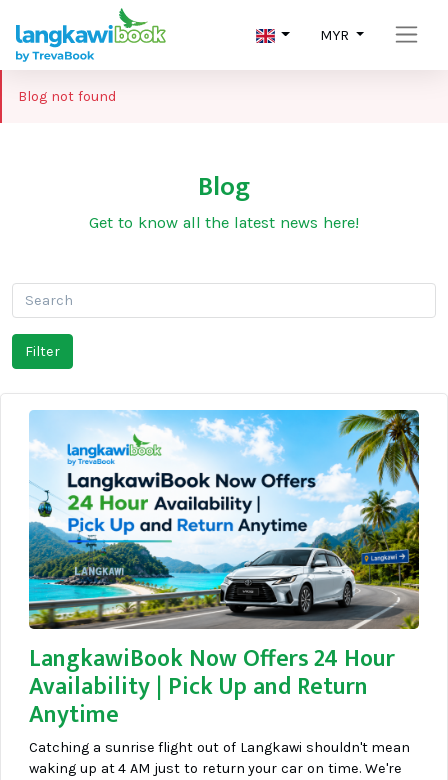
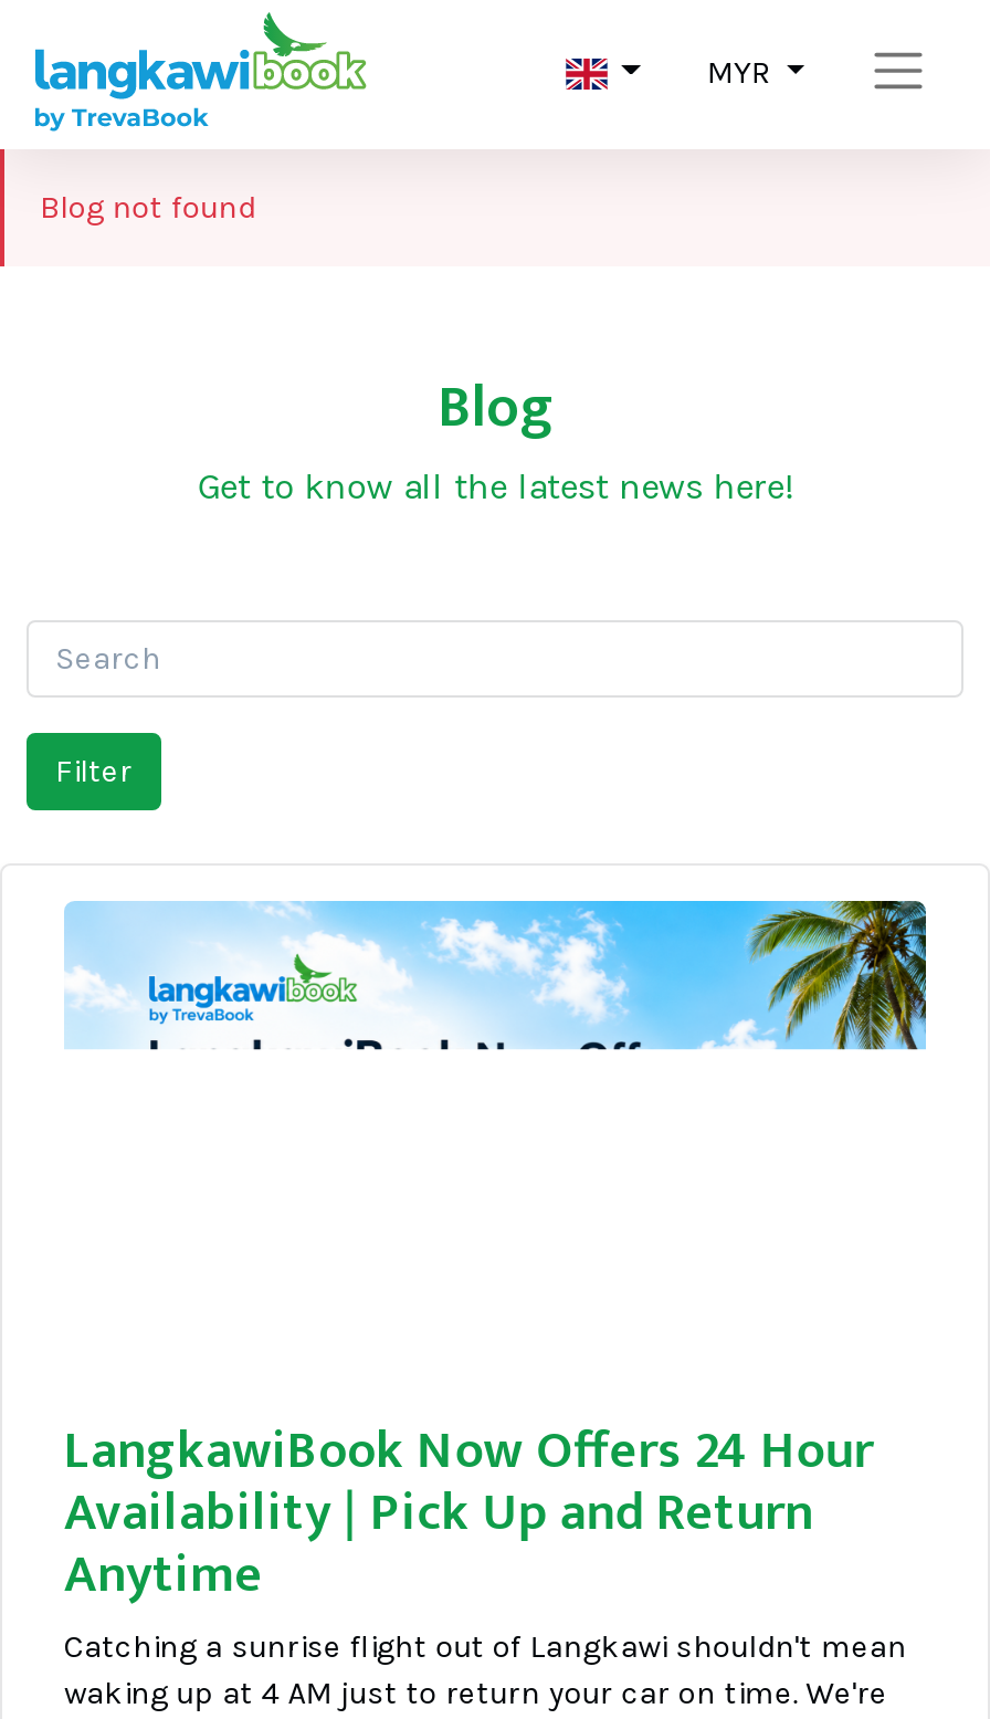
[28,476,420,630] [image] -> none

